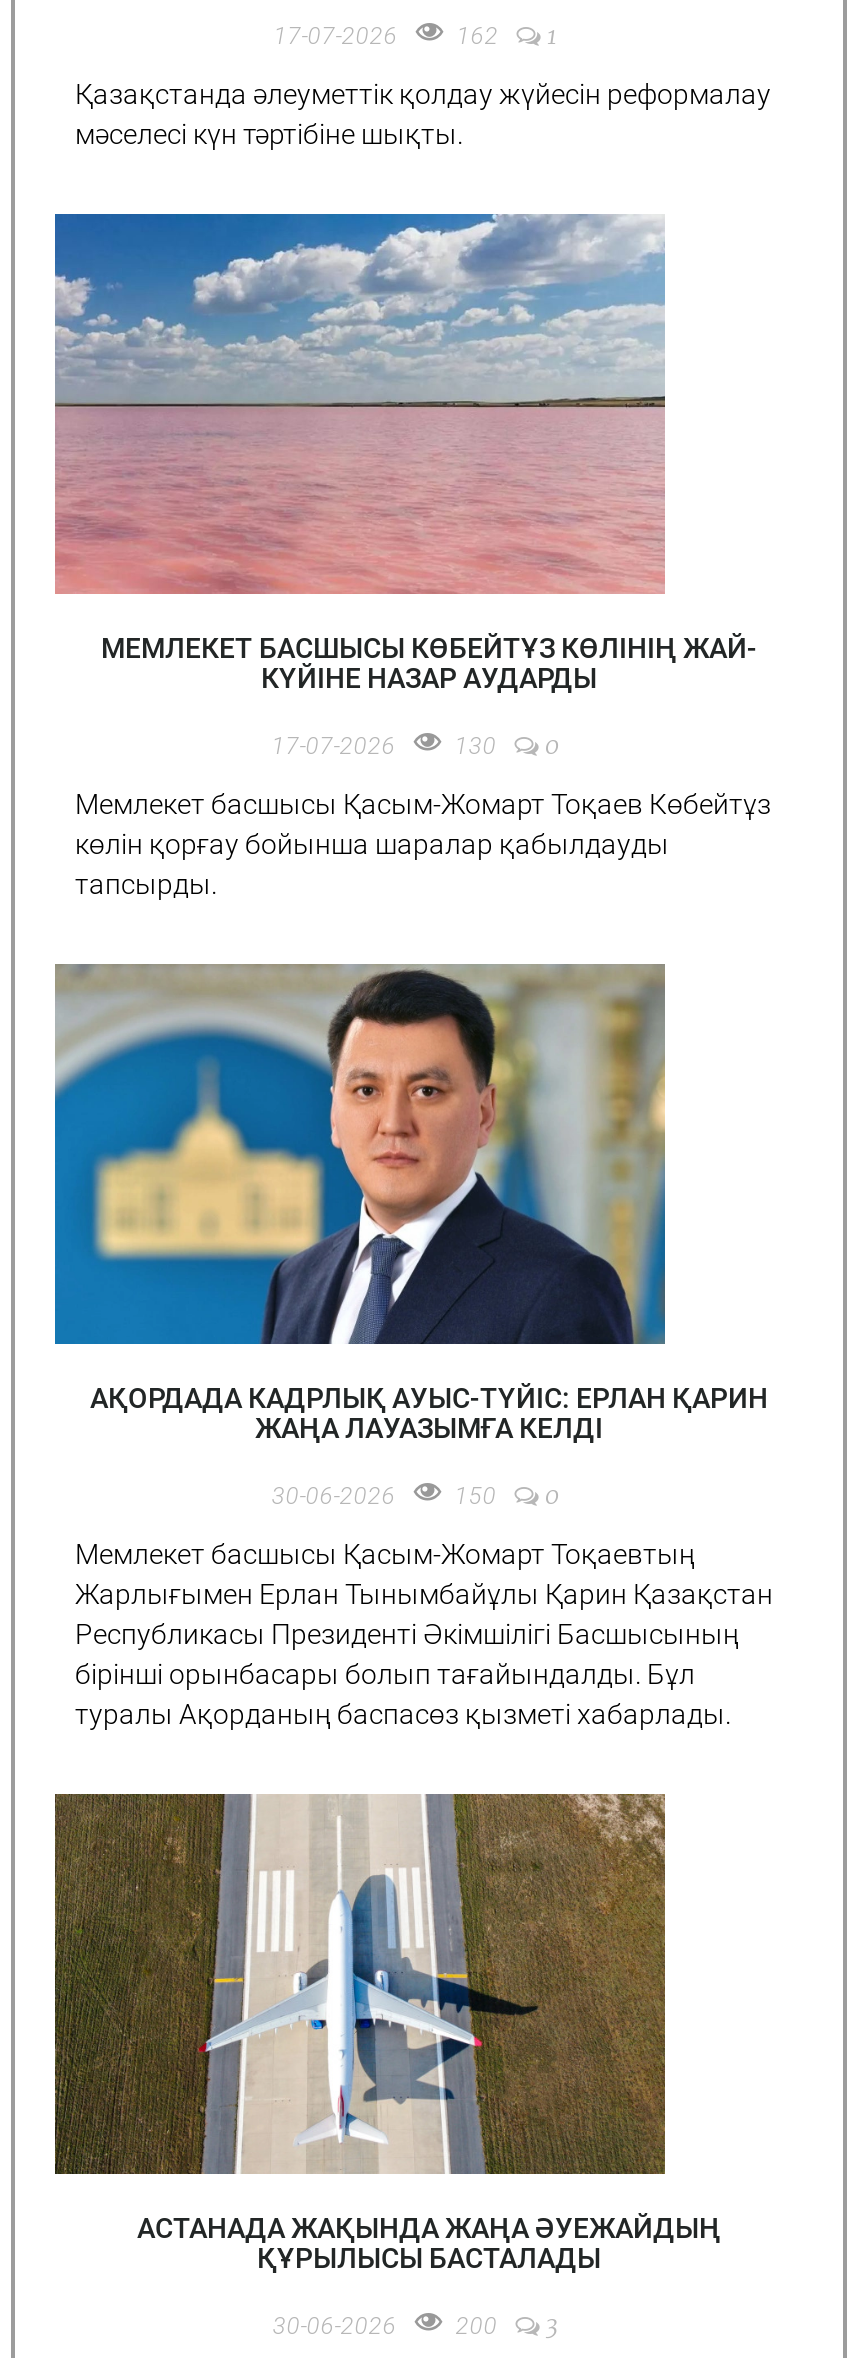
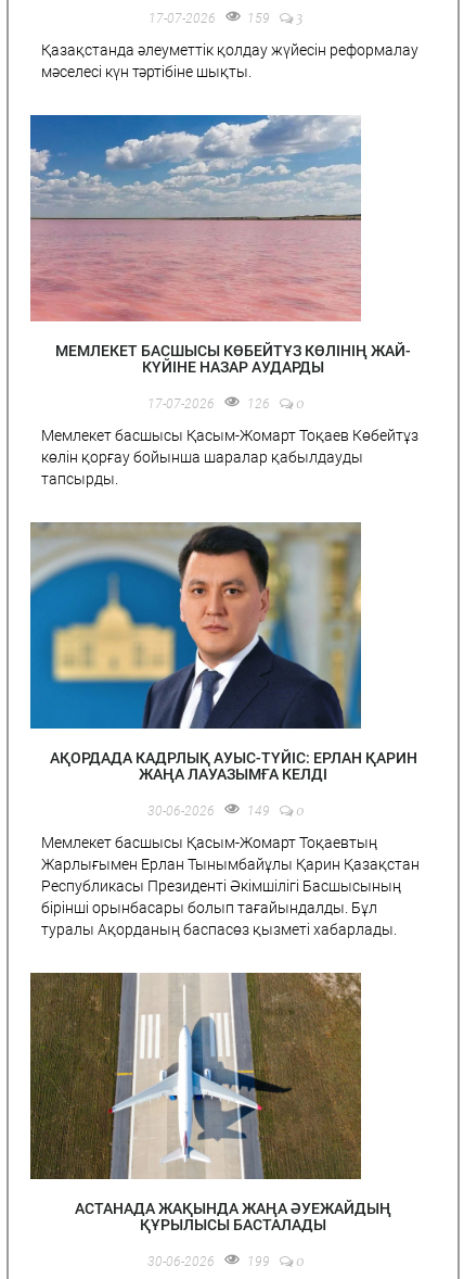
[457,23,505,51] 162 -> [247,11,273,27] 159
[547,21,557,51] 1 -> [296,10,303,27] 3
[455,733,503,761] 130 -> [247,397,273,412] 126
[455,1483,503,1511] 150 -> [247,804,273,819] 149
[455,2313,503,2341] 200 -> [247,1255,273,1270] 199
[545,2311,557,2341] 3 -> [296,1253,303,1270] 0

